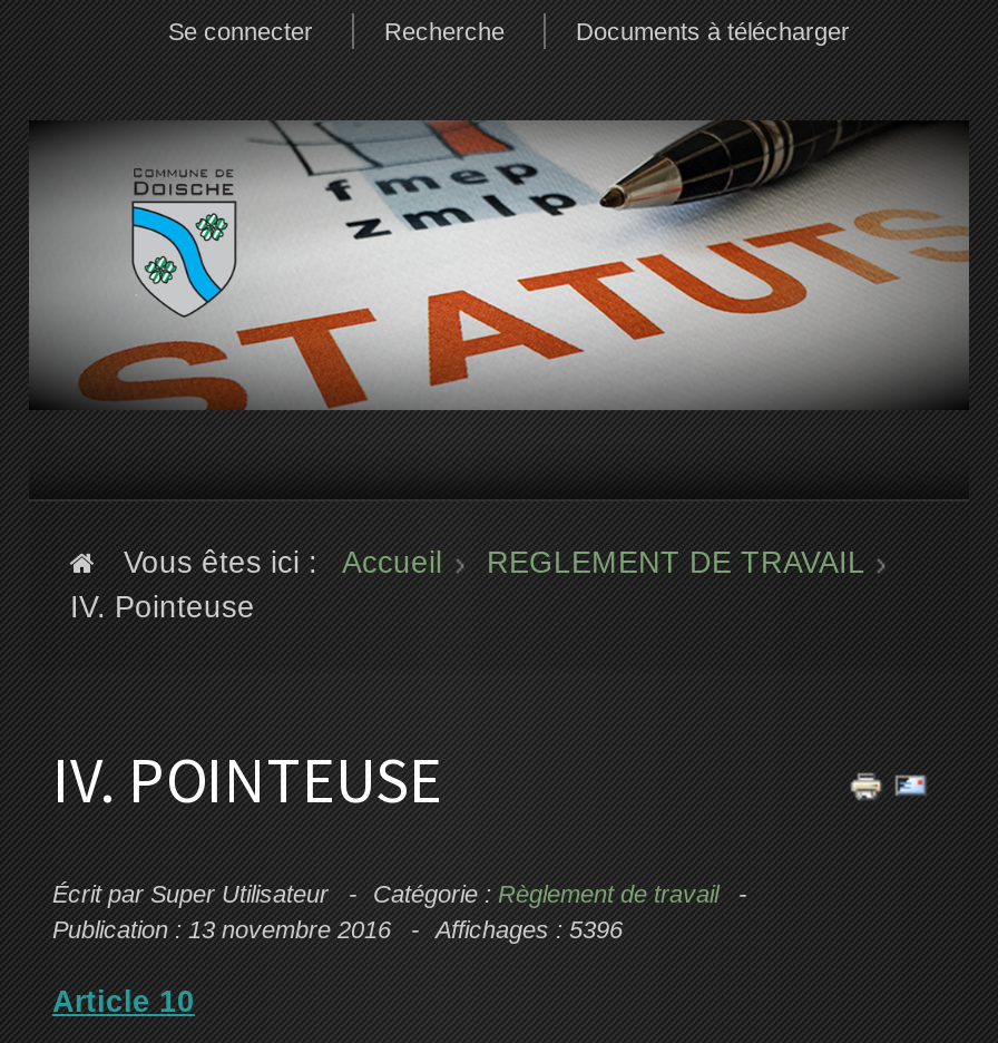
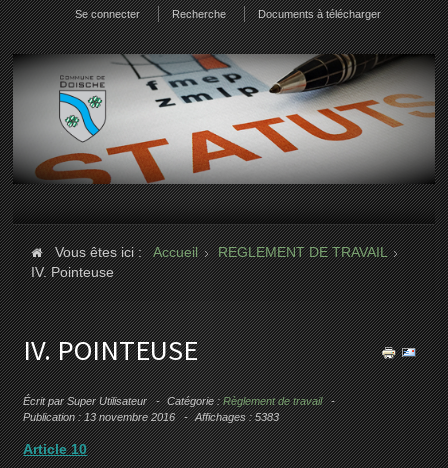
[52,917,622,944] Publication : 13 novembre 2016 Affichages : 5396 -> [23,411,279,423] Publication : 13 novembre 2016 Affichages : 5383

